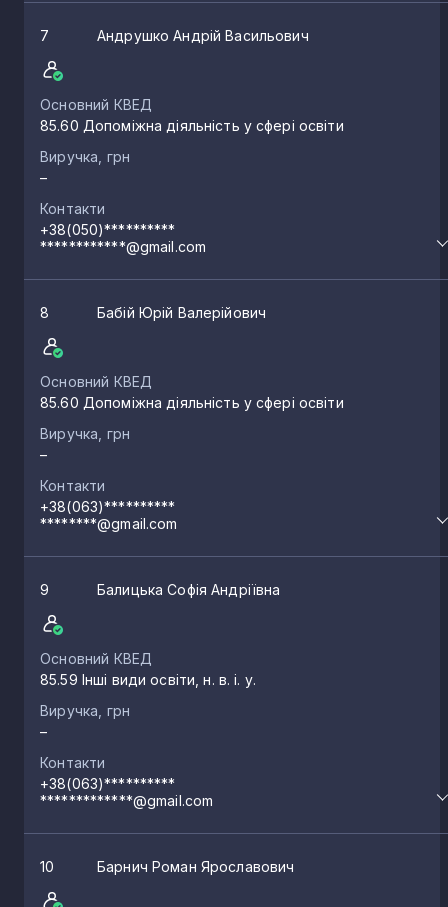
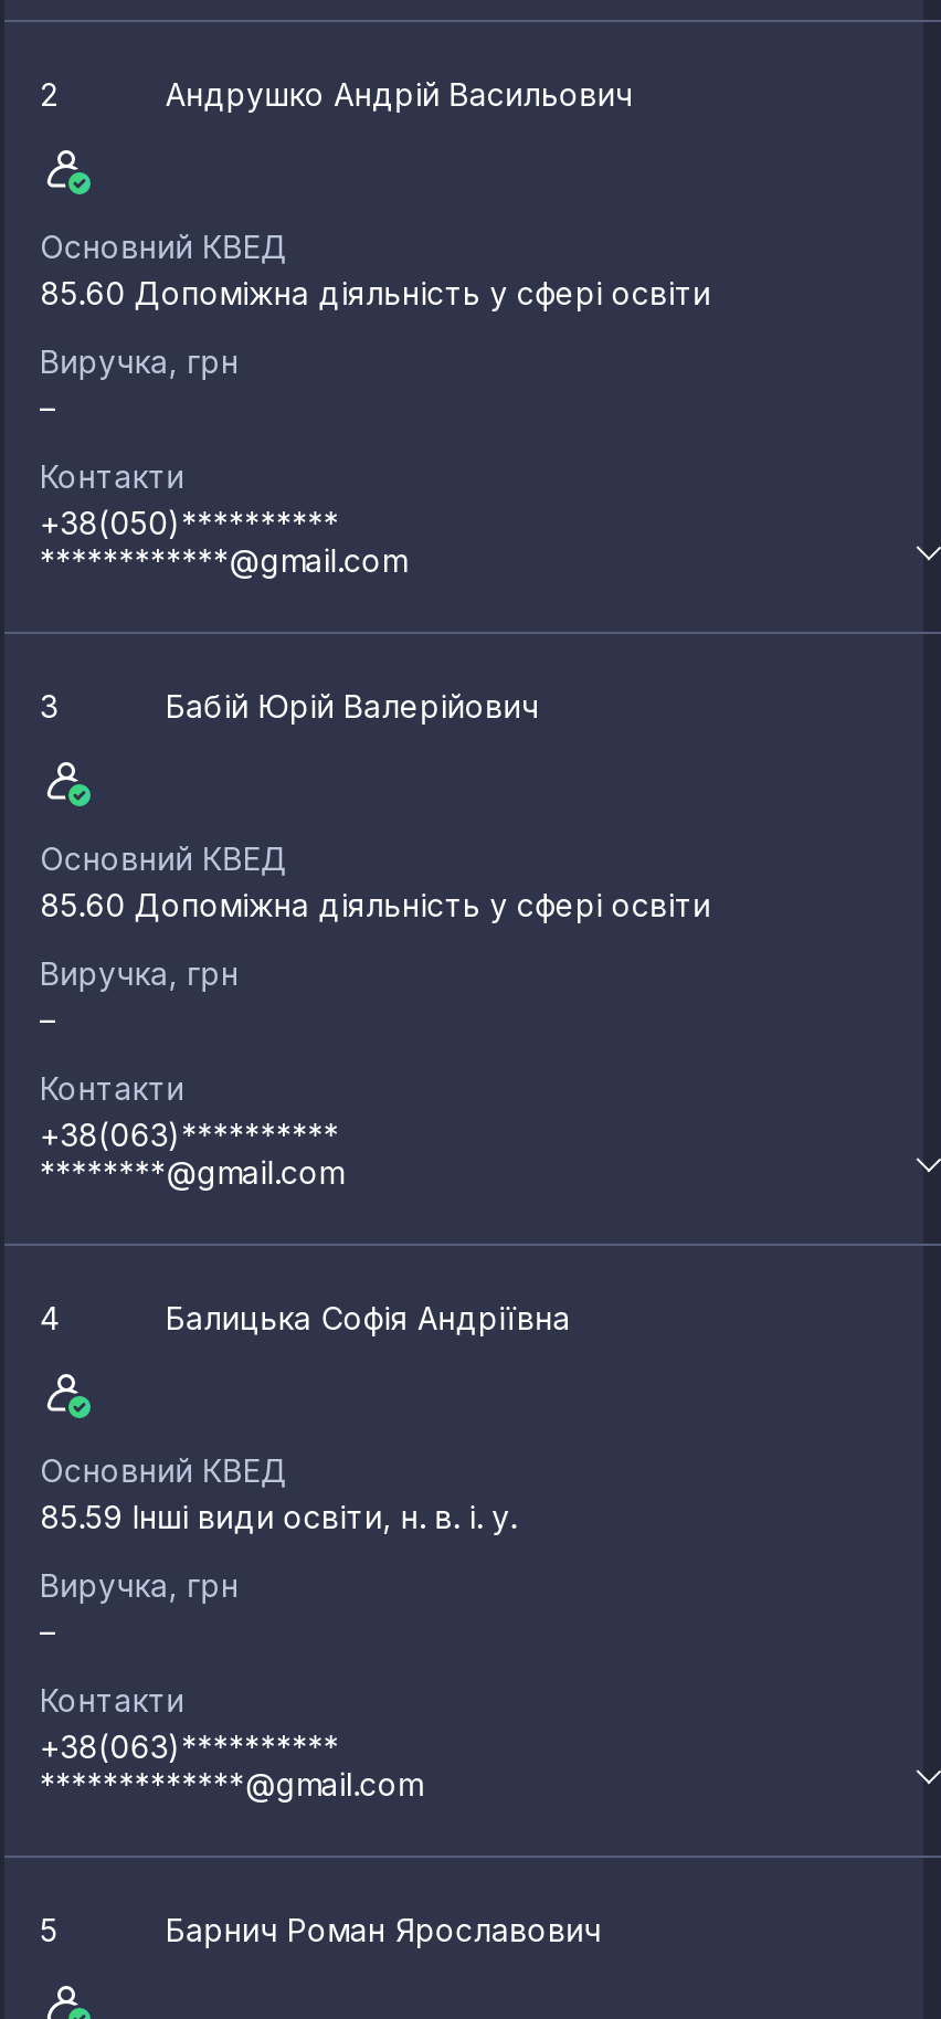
[40,27,49,44] 7 -> [40,74,58,112] 2
[40,304,49,321] 8 -> [40,686,58,724] 3
[40,581,49,598] 9 -> [40,1298,60,1336] 4
[40,858,54,875] 10 -> [40,1910,58,1948] 5

